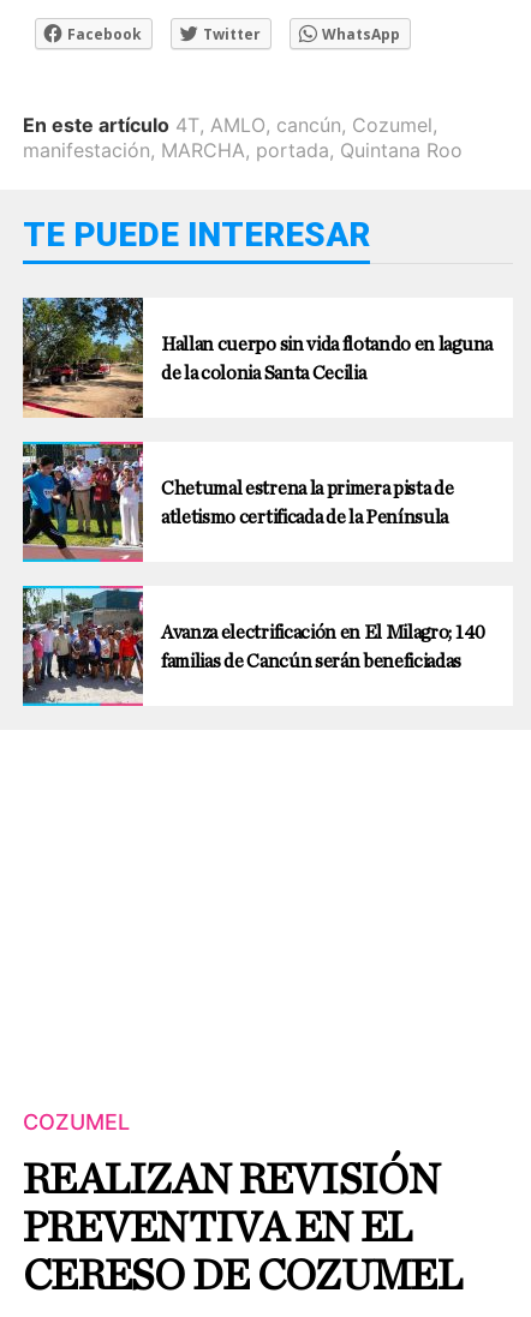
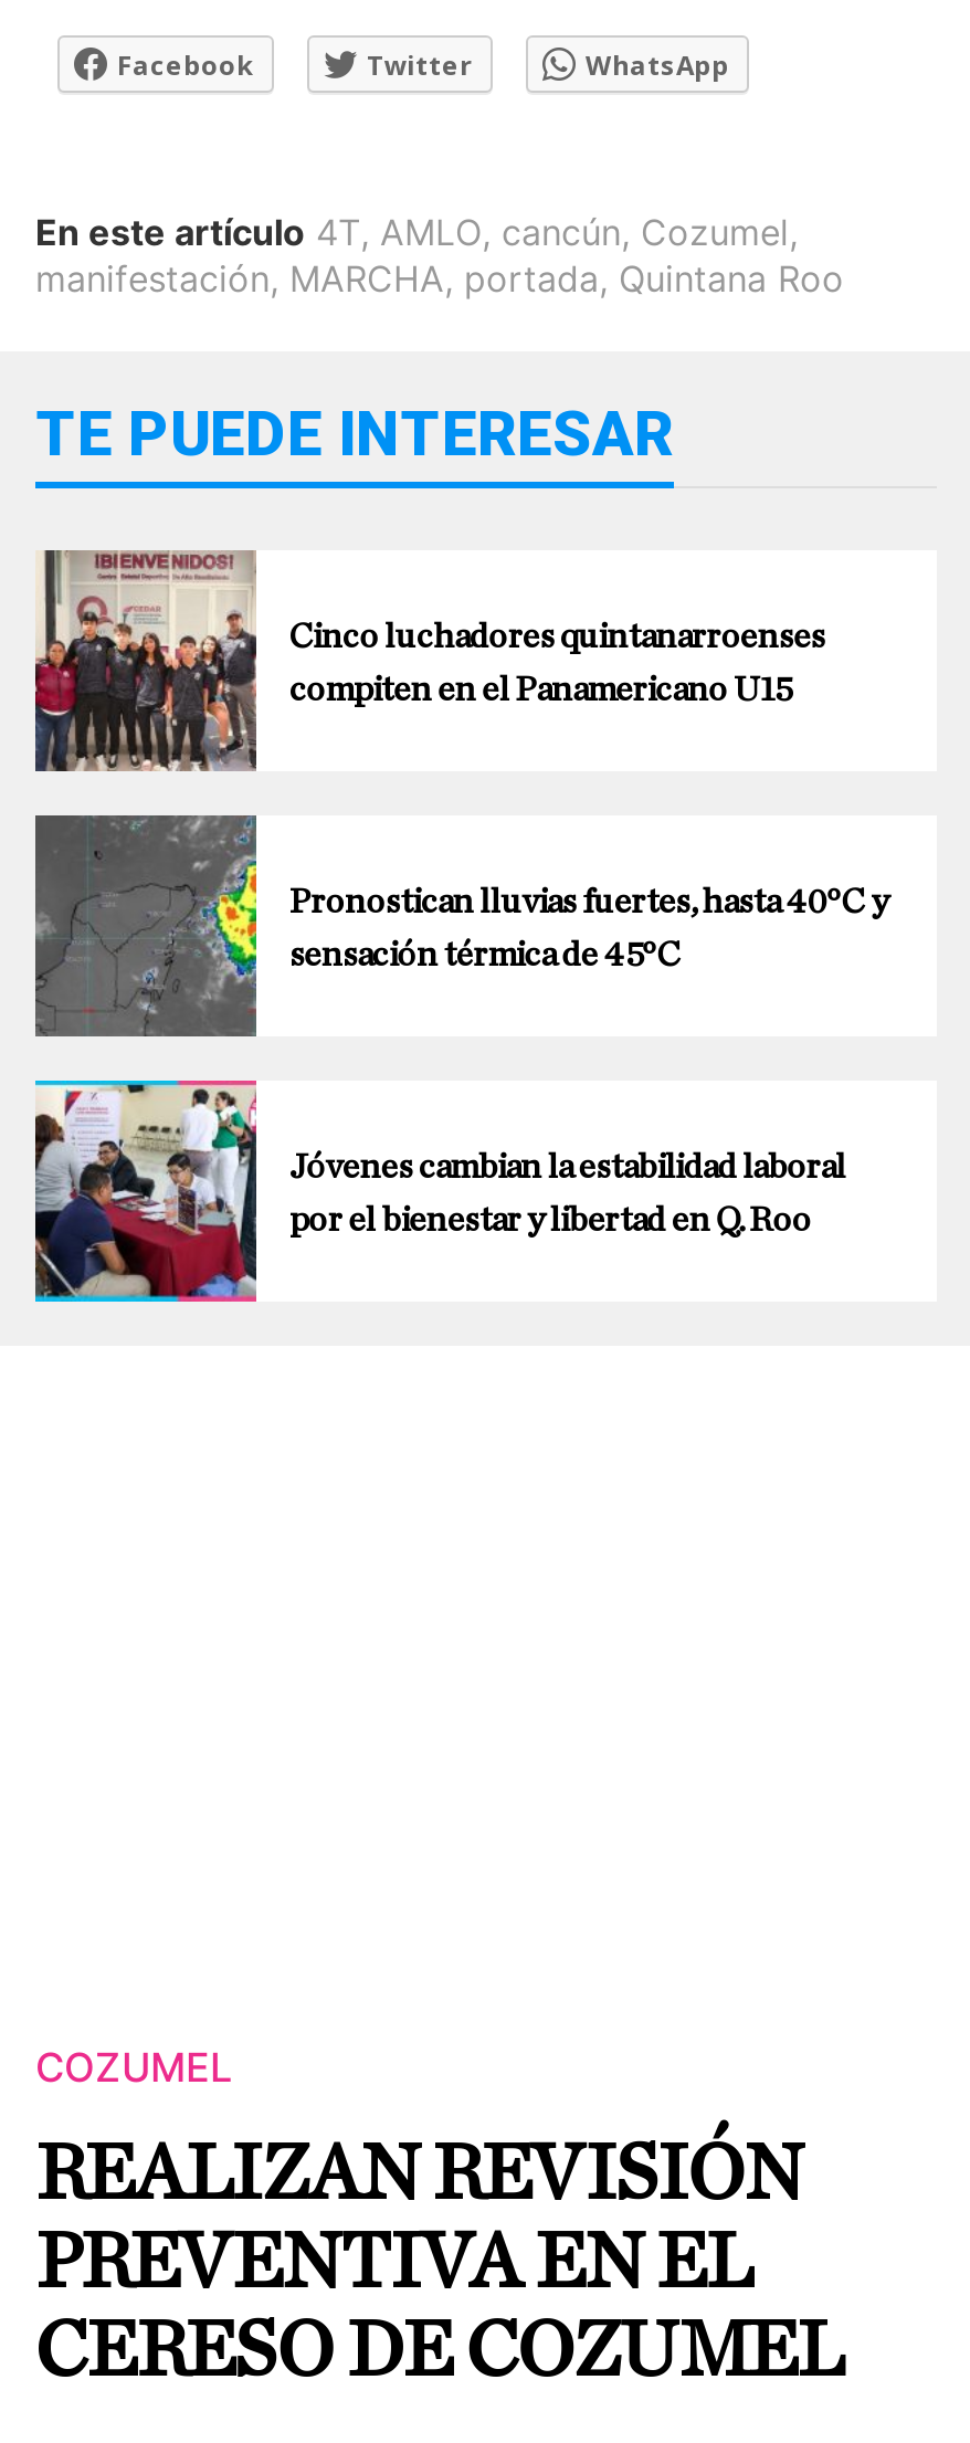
[22,297,492,419] [image] | Hallan cuerpo sin vida flotando en laguna -> [33,549,825,775] [image] | Cinco luchadores quintanarroenses
[161,364,366,383] de la colonia Santa Cecilia -> [289,671,791,706] compiten en el Panamericano U15
[23,441,454,563] [image] | Chetumal estrena la primera pista de -> [33,814,888,1038] [image] | Pronostican lluvias fuertes, hasta 40°C y
[161,508,448,527] atletismo certificada de la Península -> [289,936,681,972] sensación térmica de 45°C
[22,586,485,706] [image] | Avanza electrificación en El Milagro; 140 -> [35,1080,846,1303] [image] | Jóvenes cambian la estabilidad laboral
[161,652,462,671] familias de Cancún serán beneficiadas -> [289,1202,811,1237] por el bienestar y libertad en Q. Roo

